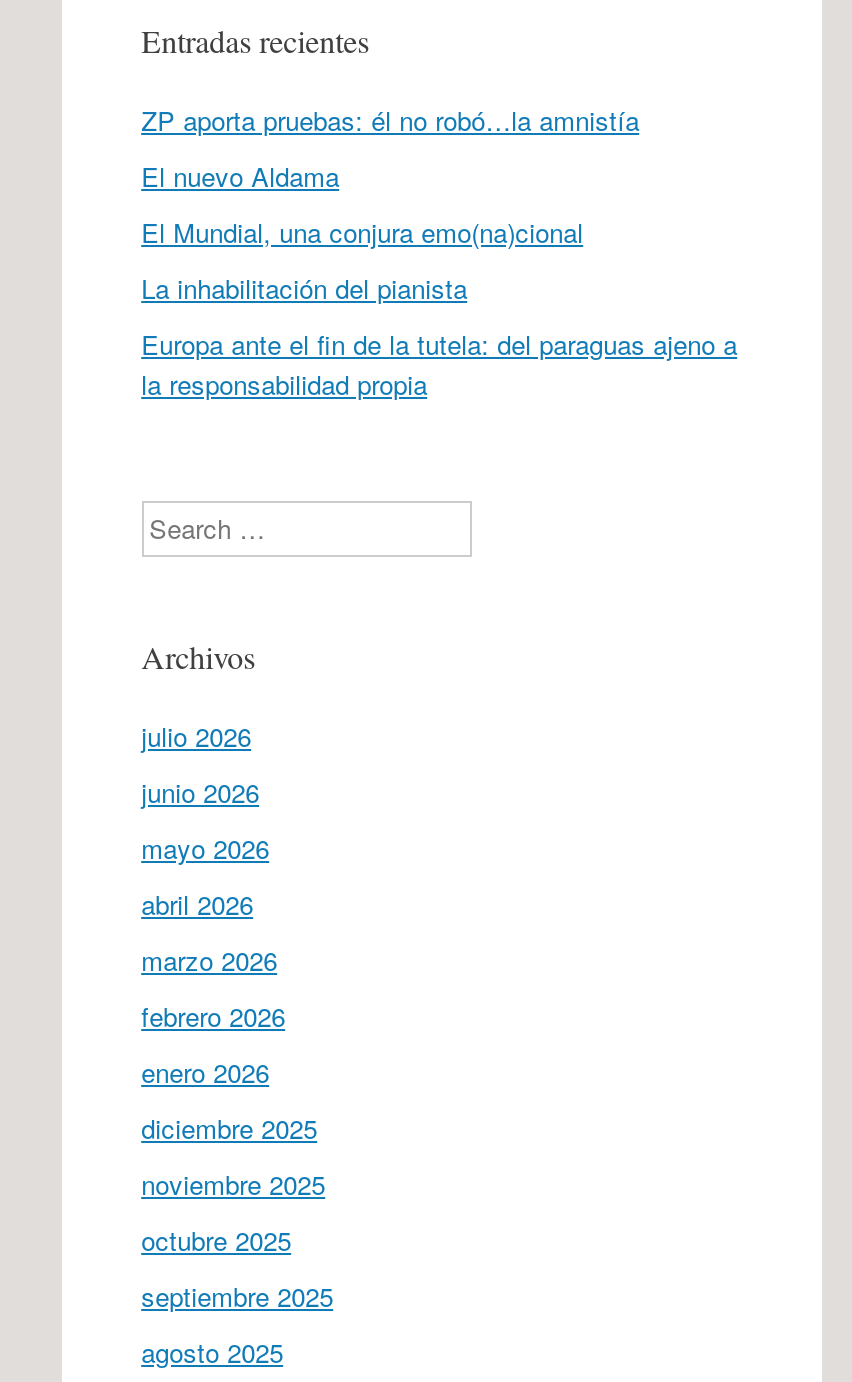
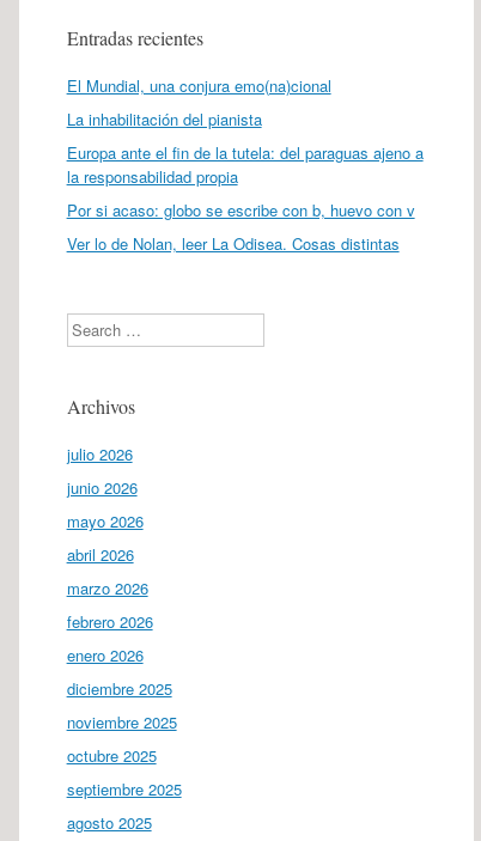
[141,100,639,194] ZP aporta pruebas: él no robó…la amnistía | El nuevo Aldama -> none
moved [141,212,737,402] -> [67,74,423,187]: El Mundial, una conjura emo(na)cional | La inhabilitación del pianista | Europa ante el fin de la tutela: del paraguas ajeno a | la responsabilidad propia
none -> [67,198,415,254] Por si acaso: globo se escribe con b, huevo con v | Ver lo de Nolan, leer La Odisea. Cosas distintas

